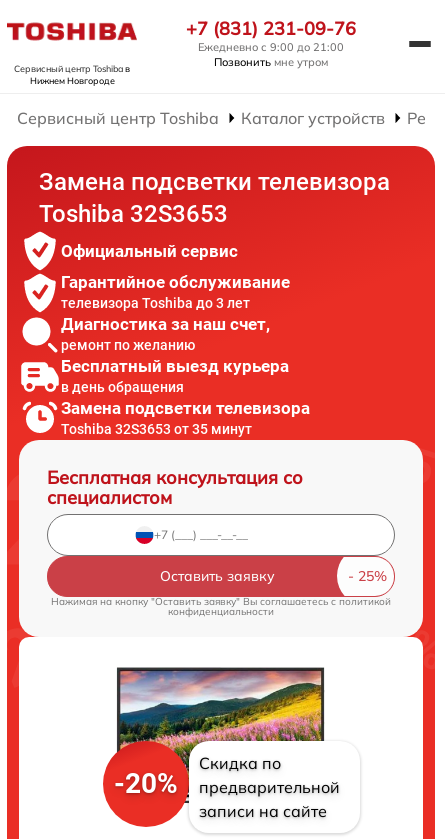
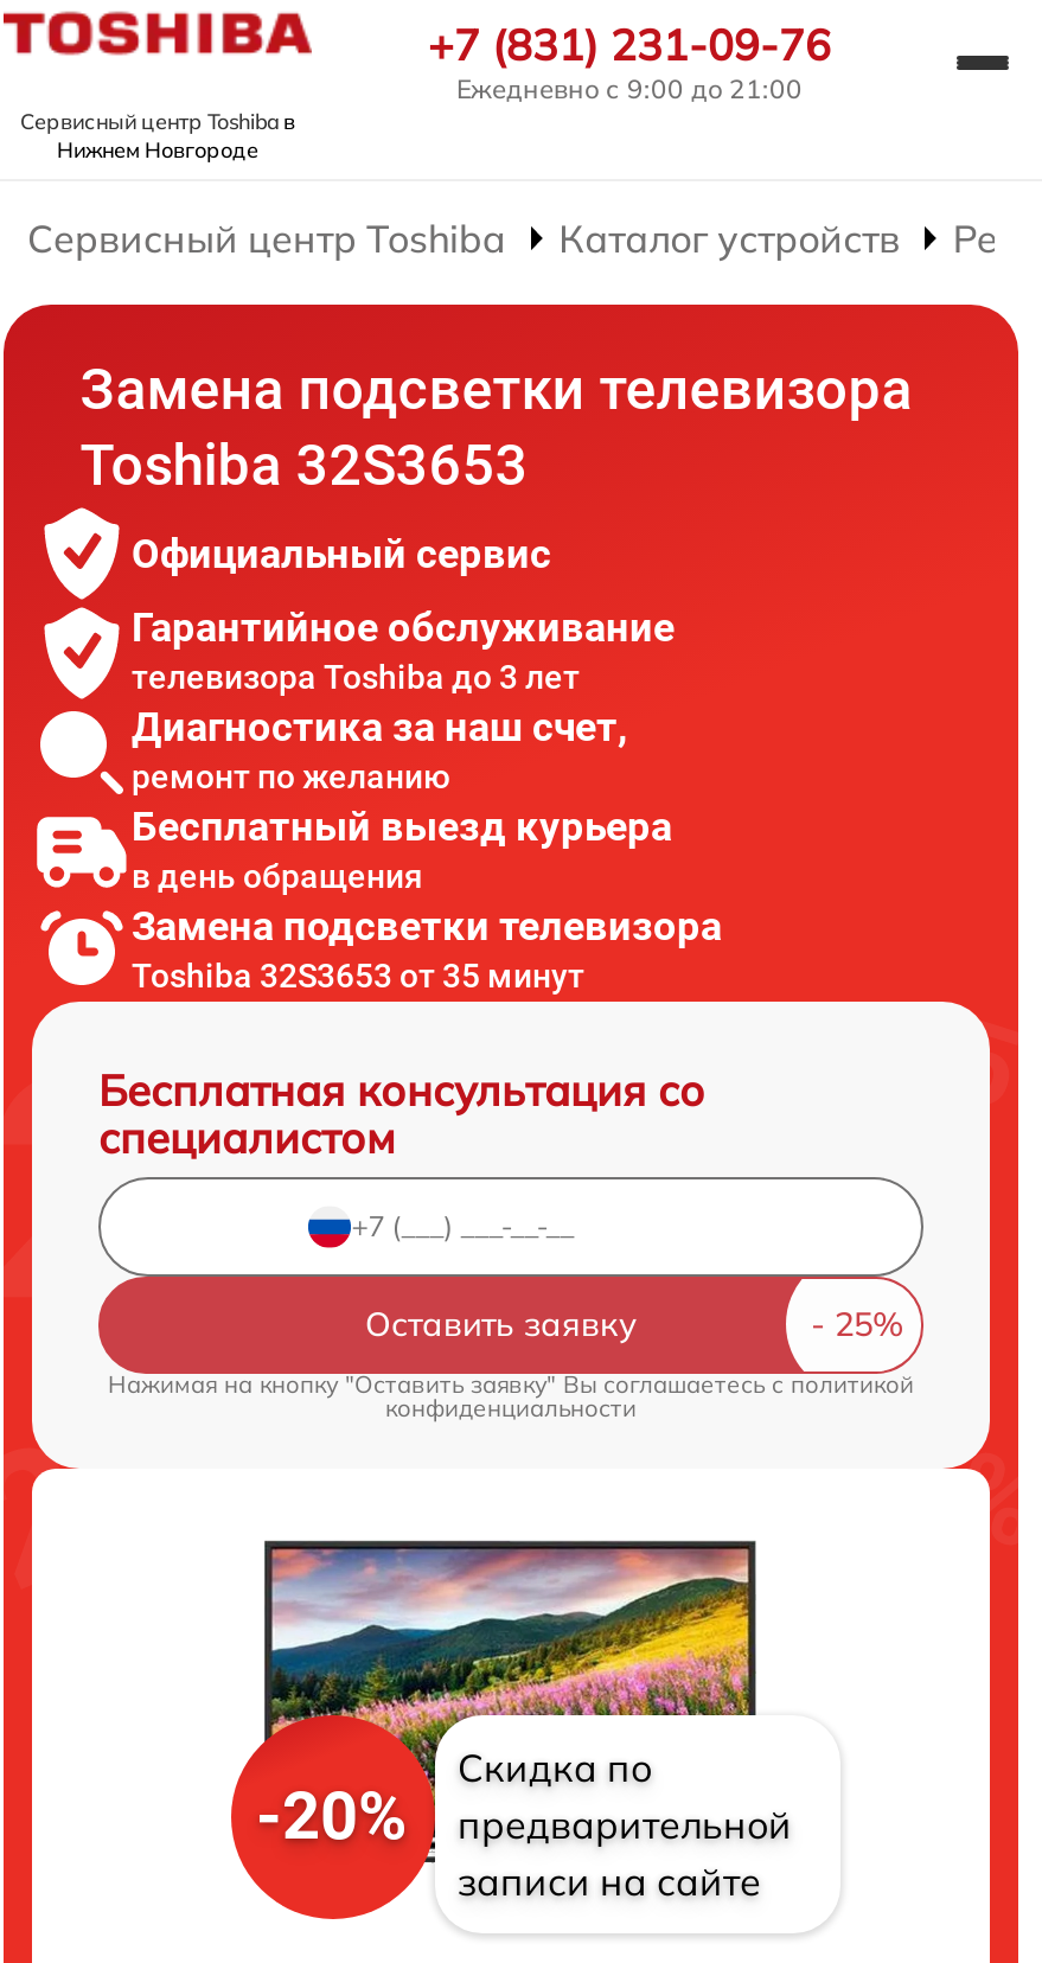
[214,55,328,69] Позвонить мне утром -> none

